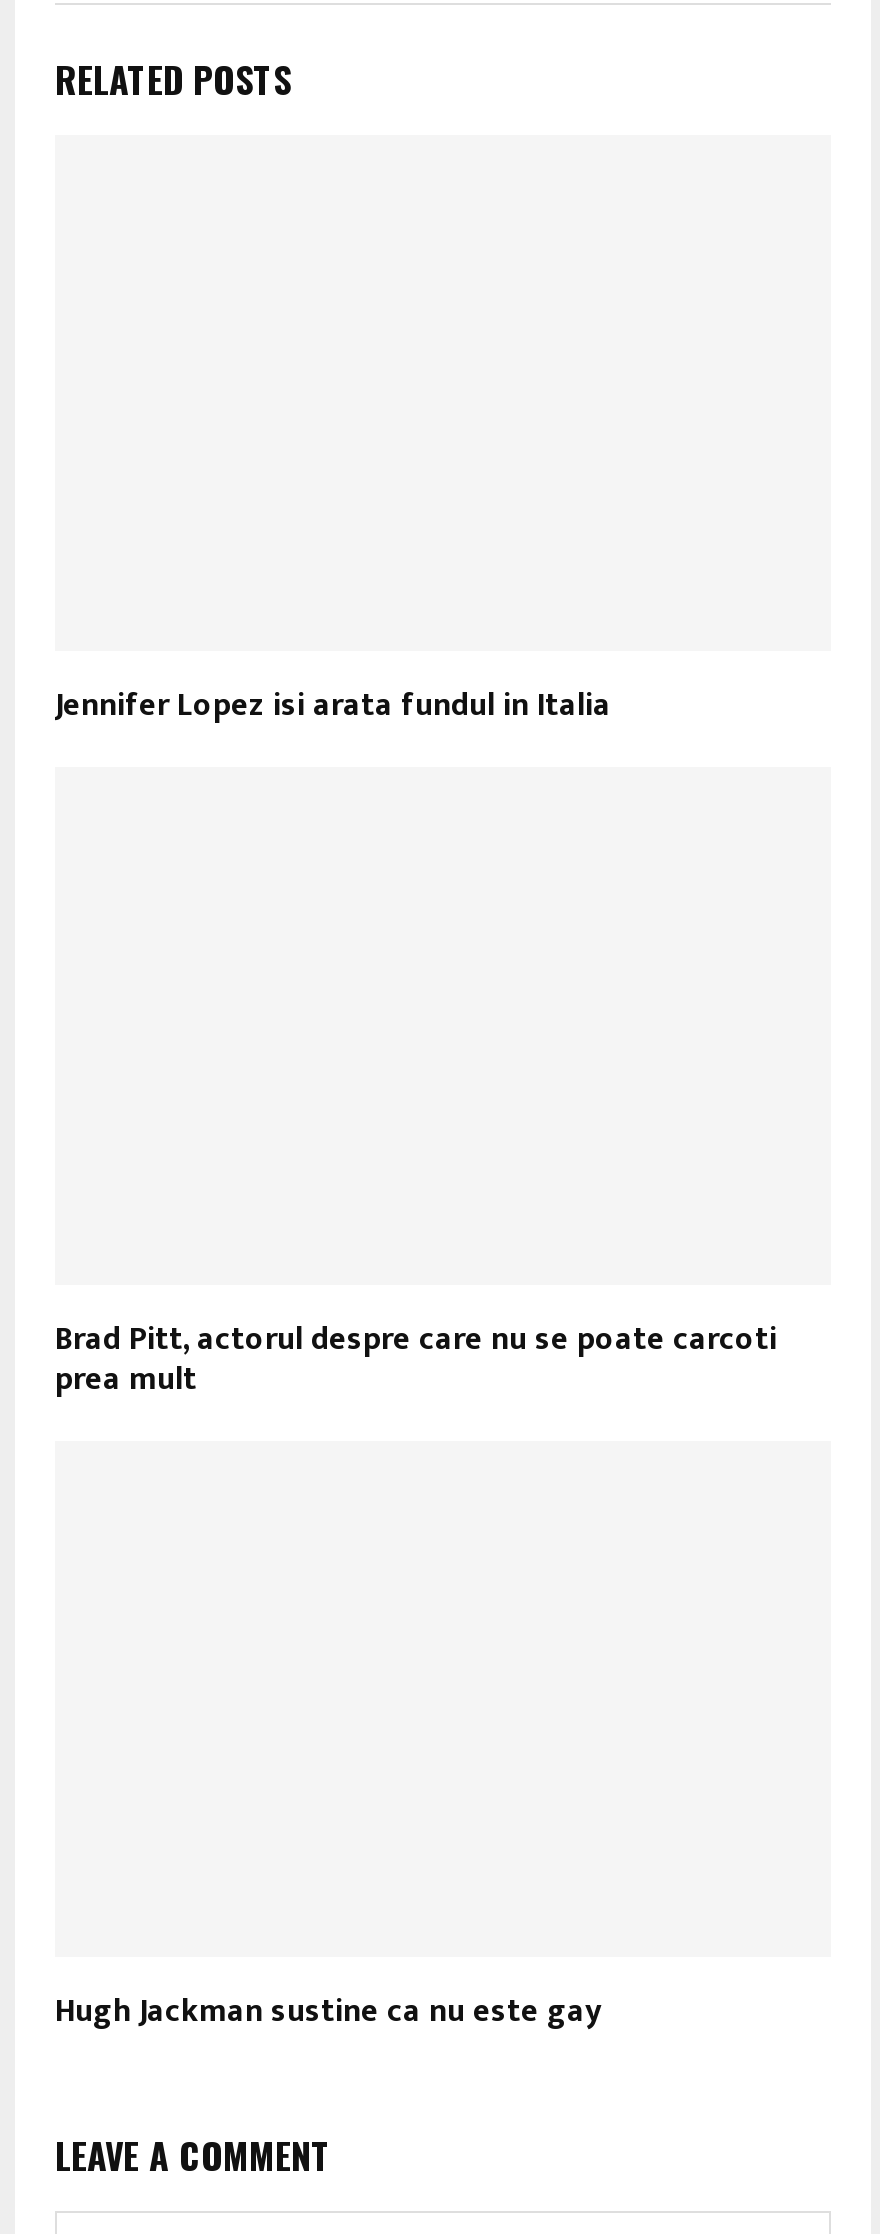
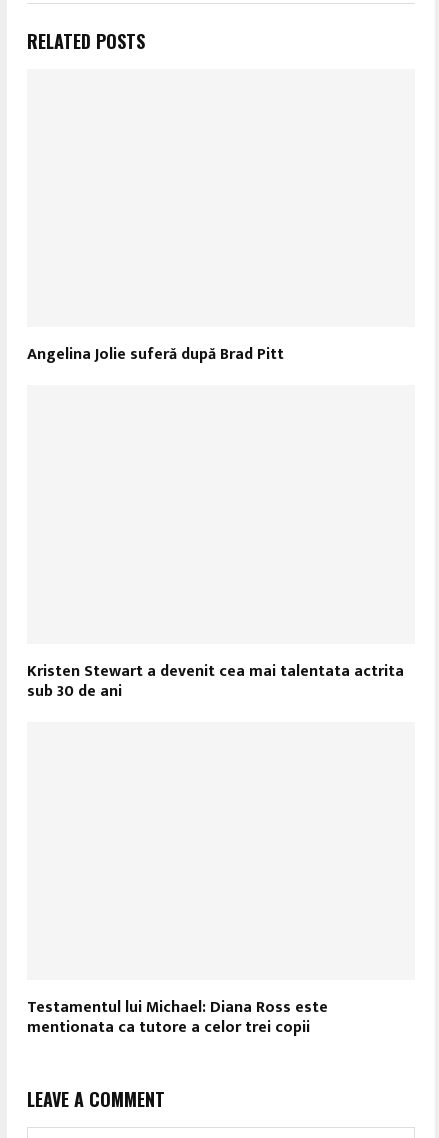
[55,679,611,733] Jennifer Lopez isi arata fundul in Italia -> [27,341,284,368] Angelina Jolie suferă după Brad Pitt
[55,1313,777,1407] Brad Pitt, actorul despre care nu se poate carcoti | prea mult -> [27,658,404,705] Kristen Stewart a devenit cea mai talentata actrita | sub 30 de ani
[55,1986,601,2040] Hugh Jackman sustine ca nu este gay -> [27,994,328,1041] Testamentul lui Michael: Diana Ross este | mentionata ca tutore a celor trei copii

